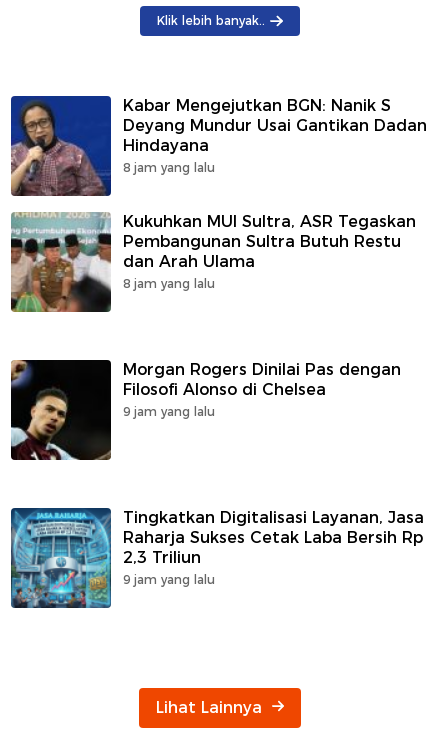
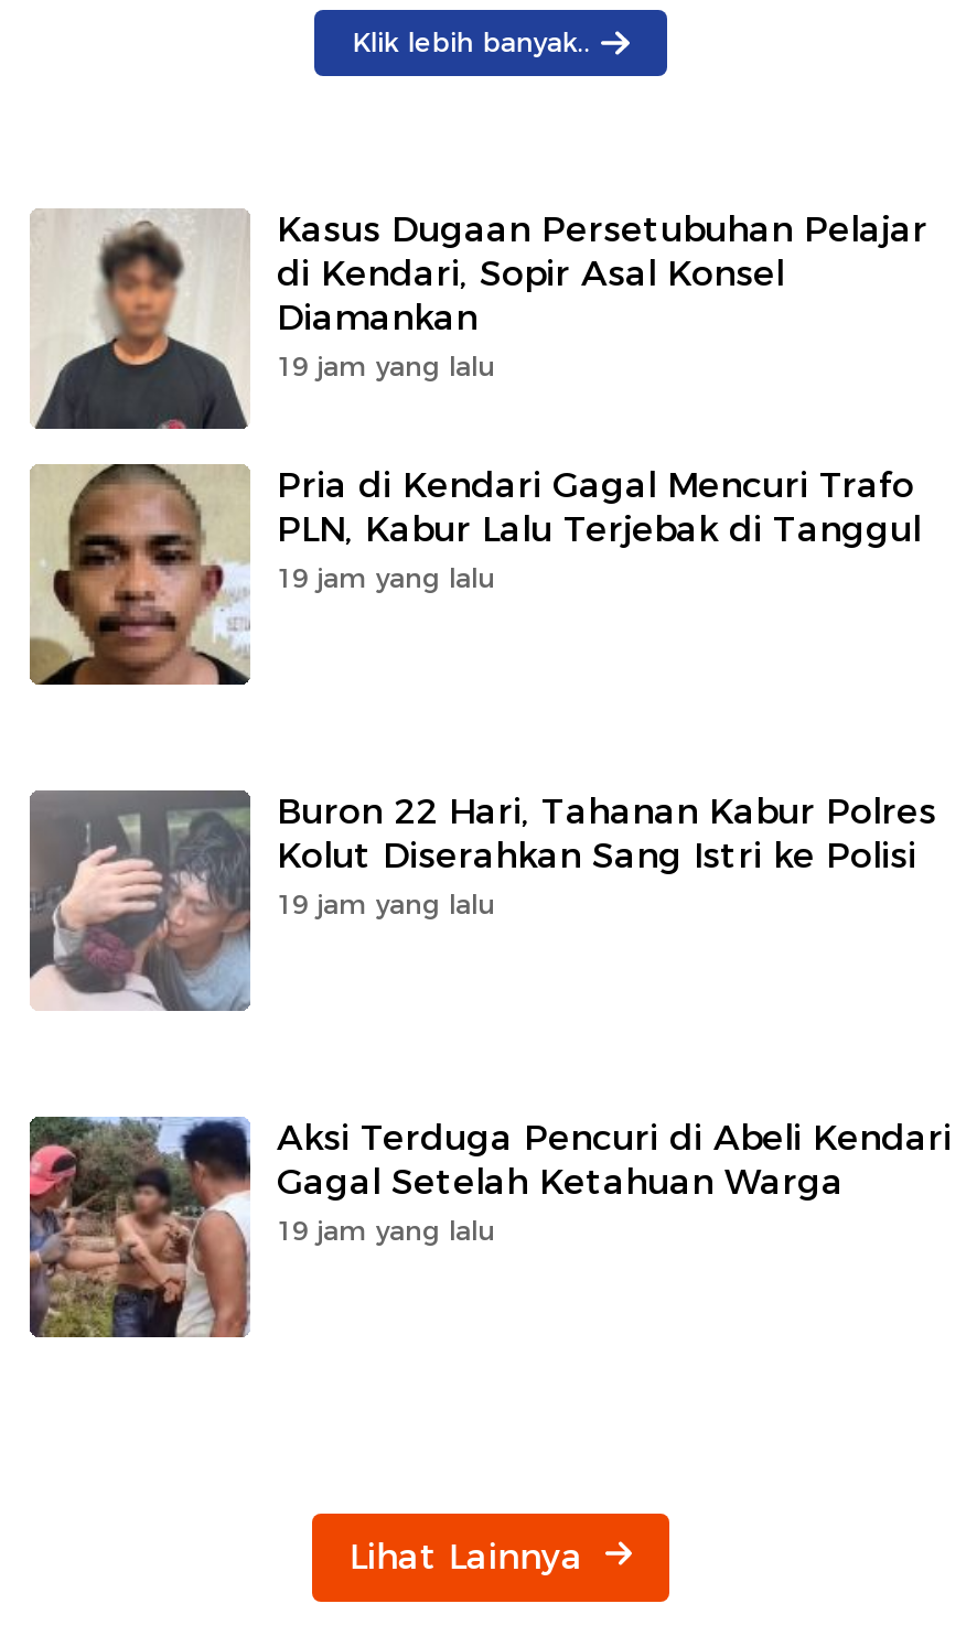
[10,95,427,196] [image] | Kabar Mengejutkan BGN: Nanik S | Deyang Mundur Usai Gantikan Dadan | Hindayana | 8 jam yang lalu -> [30,208,927,429] [image] | Kasus Dugaan Persetubuhan Pelajar | di Kendari, Sopir Asal Konsel | Diamankan | 19 jam yang lalu
[10,212,416,313] [image] | Kukuhkan MUI Sultra, ASR Tegaskan | Pembangunan Sultra Butuh Restu | dan Arah Ulama | 8 jam yang lalu -> [28,464,921,687] [image] | Pria di Kendari Gagal Mencuri Trafo | PLN, Kabur Lalu Terjebak di Tanggul | 19 jam yang lalu
[10,359,401,461] [image] | Morgan Rogers Dinilai Pas dengan | Filosofi Alonso di Chelsea | 9 jam yang lalu -> [28,788,936,1013] [image] | Buron 22 Hari, Tahanan Kabur Polres | Kolut Diserahkan Sang Istri ke Polisi | 19 jam yang lalu
[10,507,424,609] [image] | Tingkatkan Digitalisasi Layanan, Jasa | Raharja Sukses Cetak Laba Bersih Rp | 2,3 Triliun | 9 jam yang lalu -> [28,1117,952,1339] [image] | Aksi Terduga Pencuri di Abeli Kendari | Gagal Setelah Ketahuan Warga | 19 jam yang lalu

